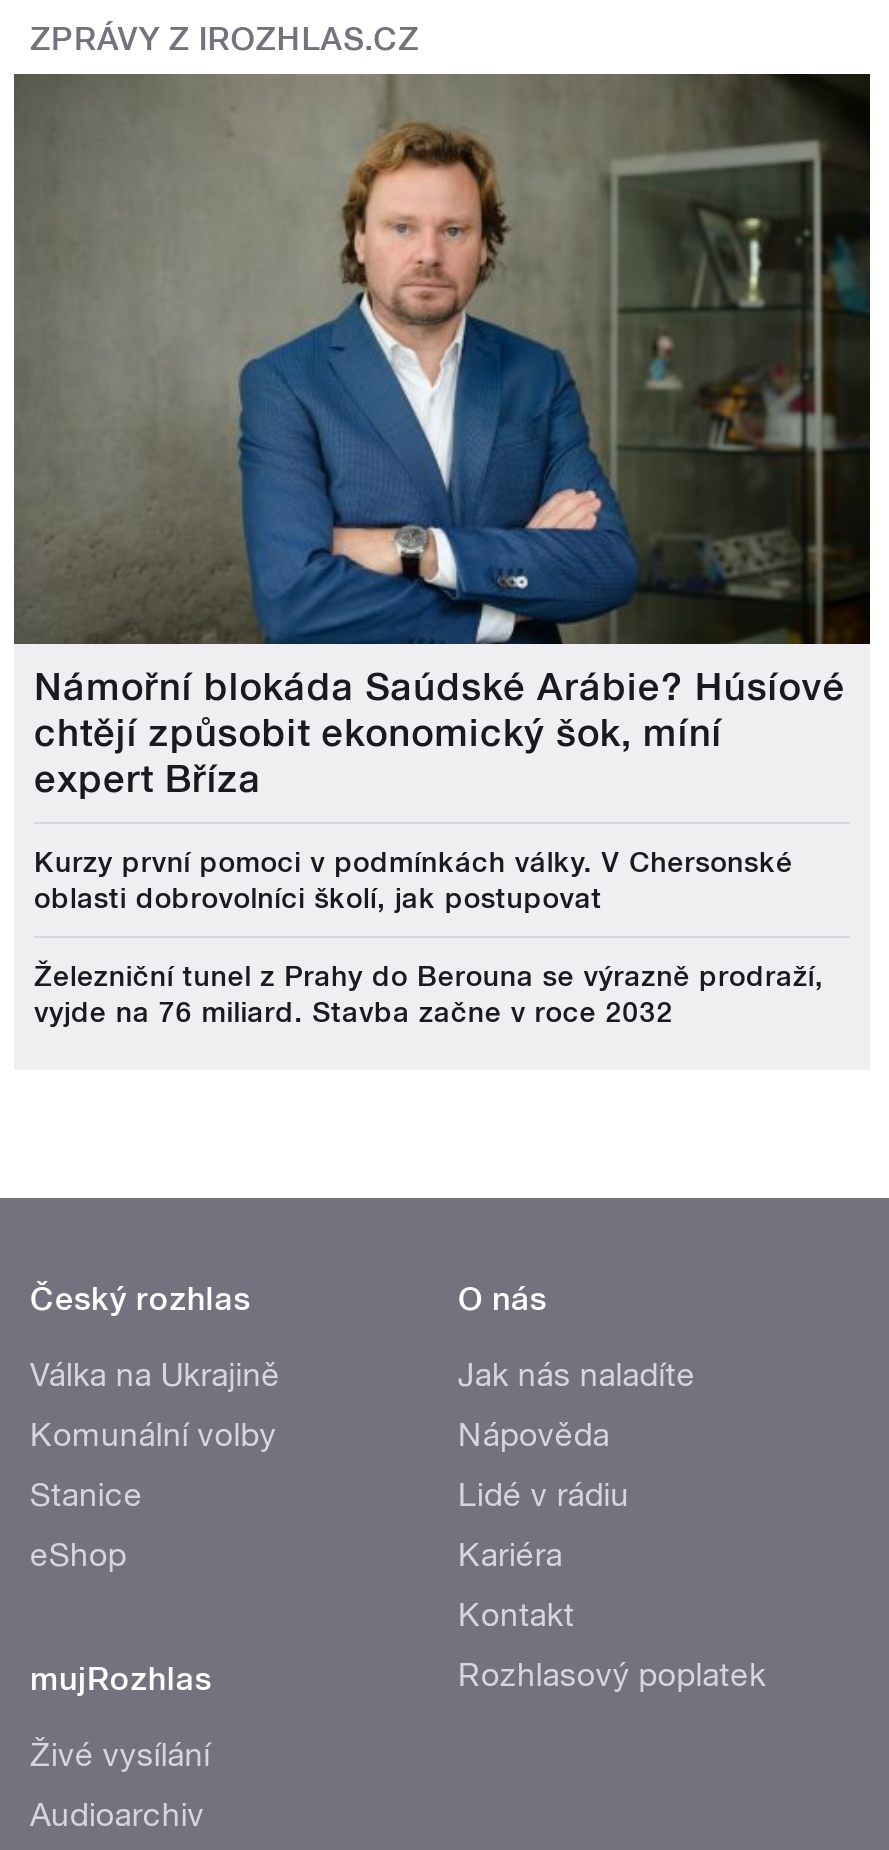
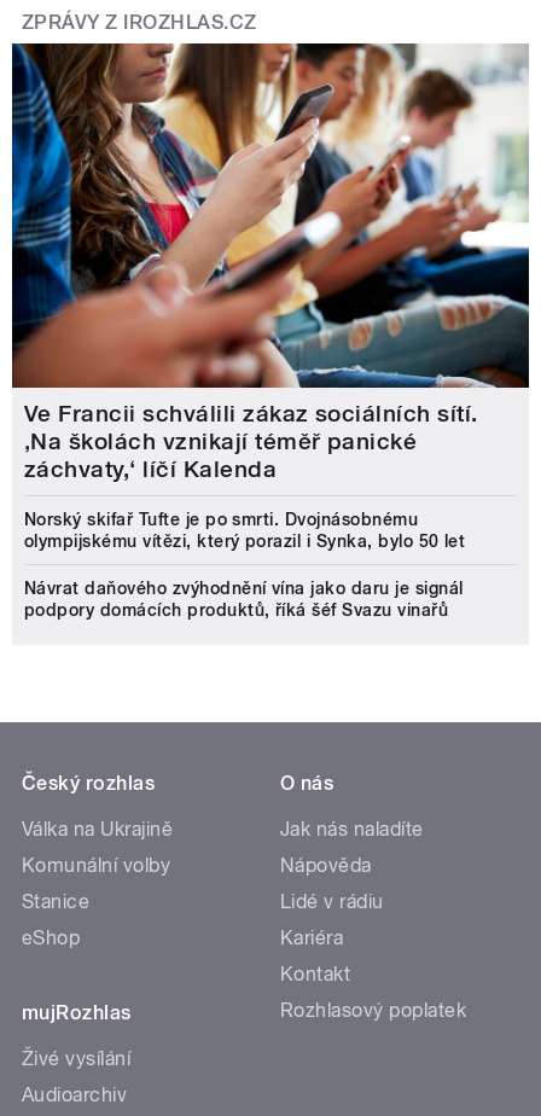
[12,72,872,802] [image] | Námořní blokáda Saúdské Arábie? Húsíové | chtějí způsobit ekonomický šok, míní | expert Bříza -> [11,42,530,483] [image] | Ve Francii schválili zákaz sociálních sítí. | ‚Na školách vznikají téměř panické | záchvaty,‘ líčí Kalenda
[34,846,793,914] Kurzy první pomoci v podmínkách války. V Chersonské | oblasti dobrovolníci školí, jak postupovat -> [24,510,465,551] Norský skifař Tufte je po smrti. Dvojnásobnému | olympijskému vítězi, který porazil i Synka, bylo 50 let
[34,960,824,1028] Železniční tunel z Prahy do Berouna se výrazně prodraží, | vyjde na 76 miliard. Stavba začne v roce 2032 -> [24,579,463,620] Návrat daňového zvýhodnění vína jako daru je signál | podpory domácích produktů, říká šéf Svazu vinařů

